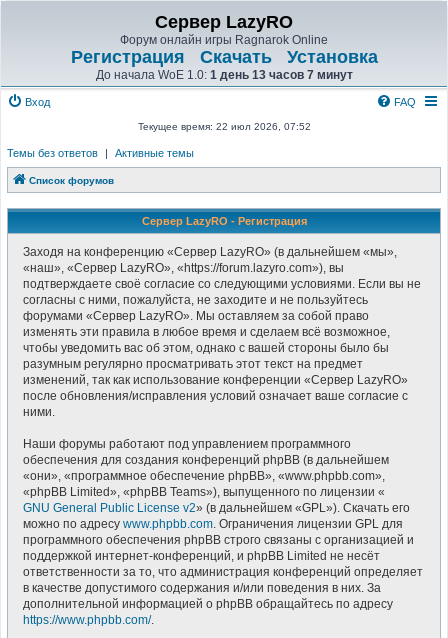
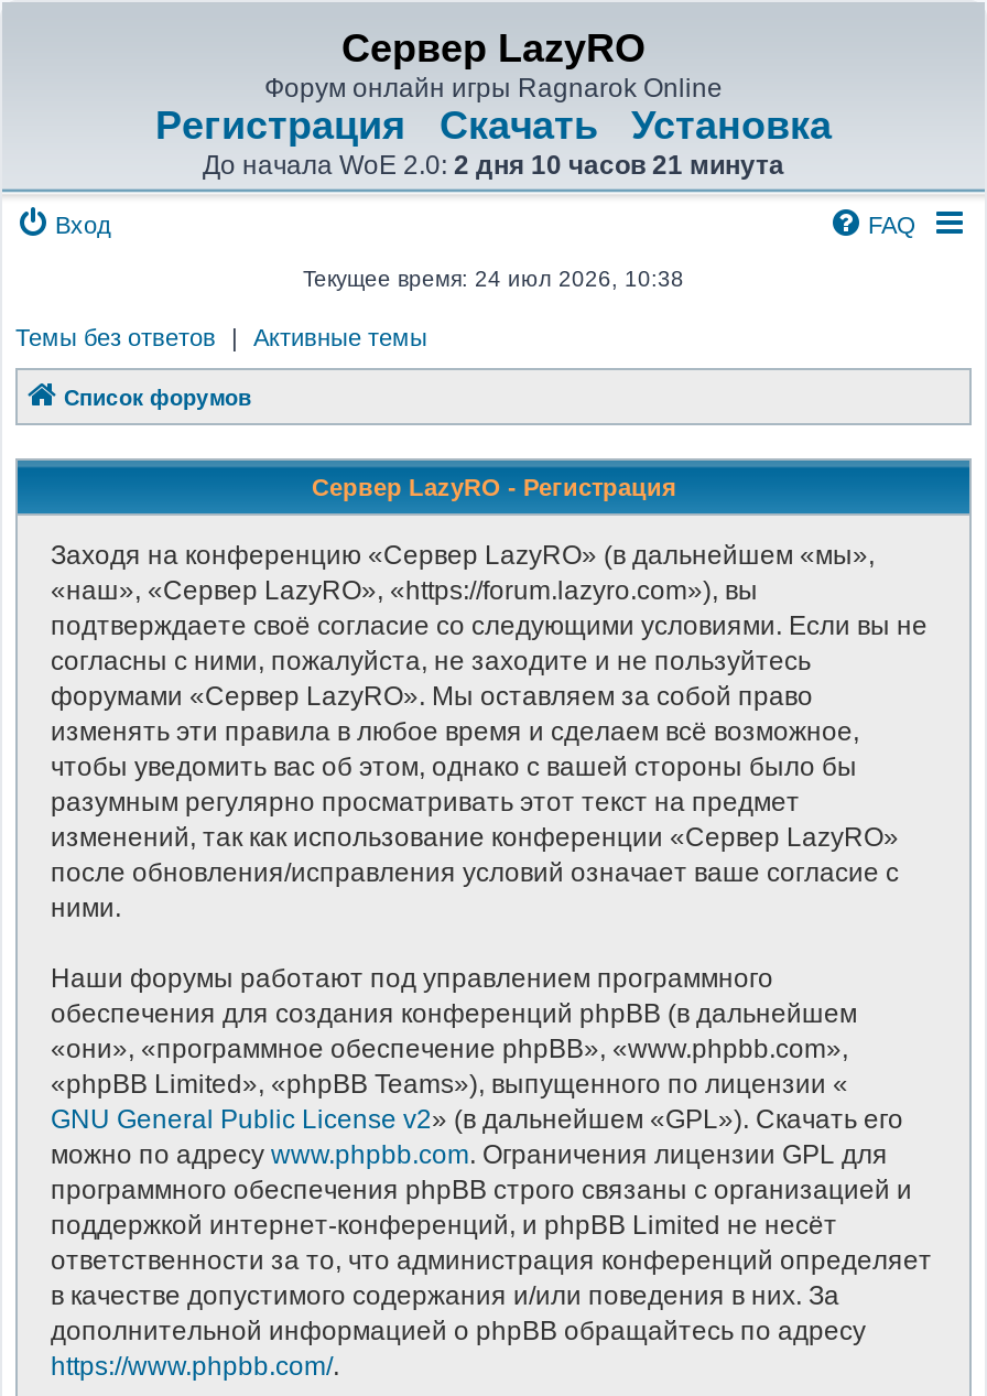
[95,68,352,82] До начала WoE 1.0: 1 день 13 часов 7 минут -> [203,150,784,181] До начала WoE 2.0: 2 дня 10 часов 21 минута
[137,121,310,132] Текущее время: 22 июл 2026, 07:52 -> [303,267,684,291] Текущее время: 24 июл 2026, 10:38

